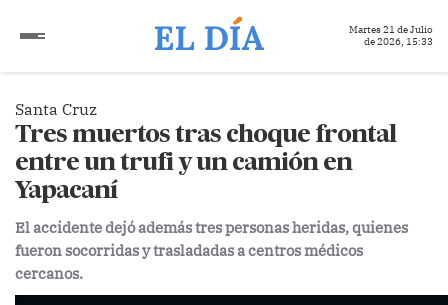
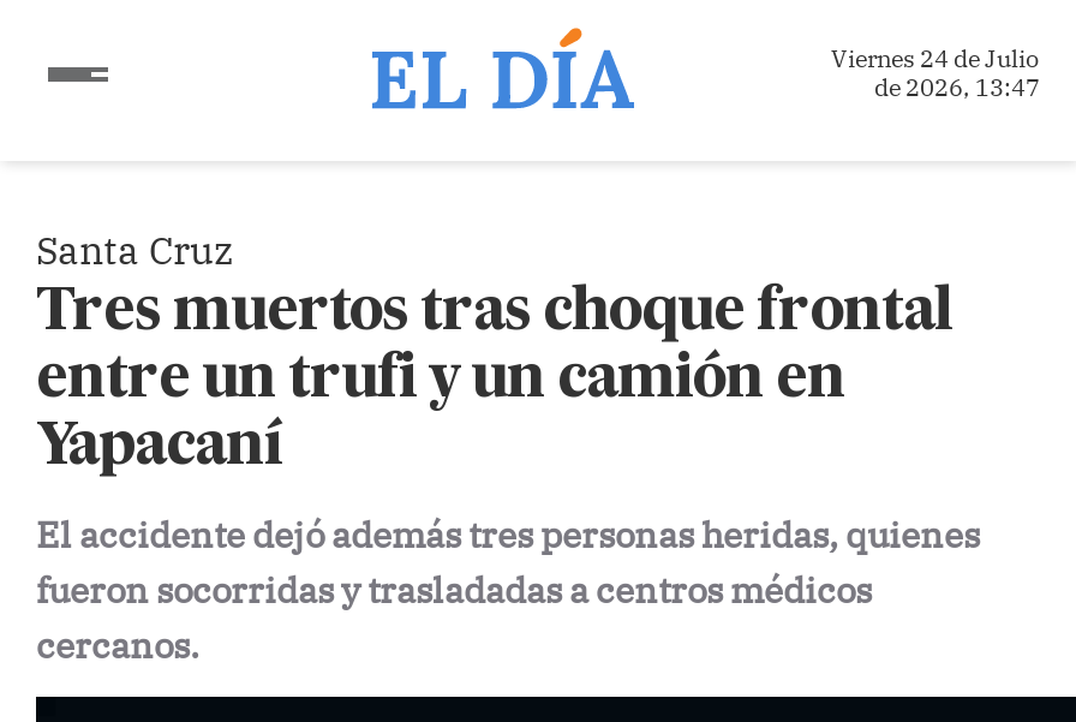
[349,23,433,36] Martes 21 de Julio -> [831,43,1040,74] Viernes 24 de Julio
[364,35,433,48] de 2026, 15:33 -> [874,72,1040,103] de 2026, 13:47

